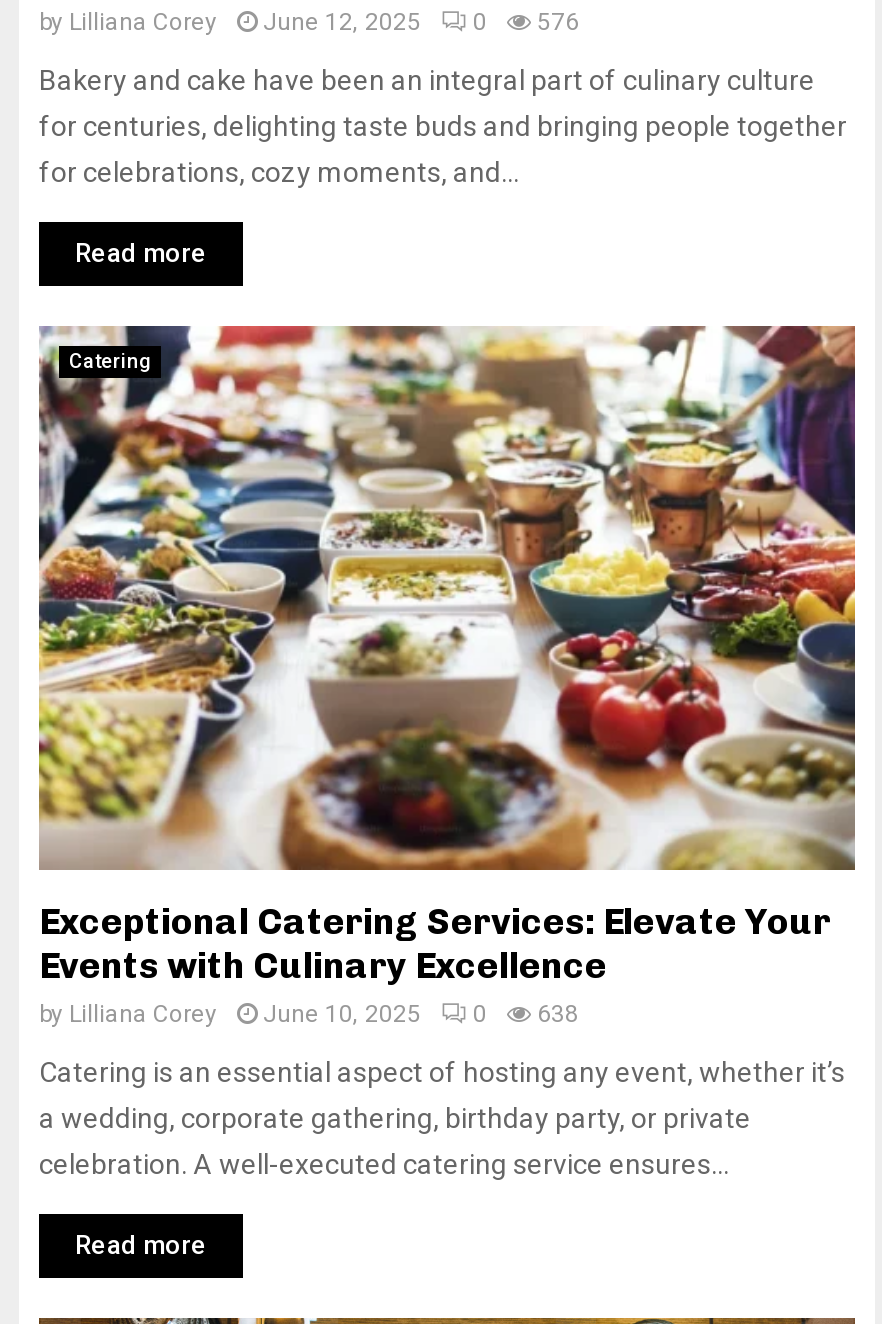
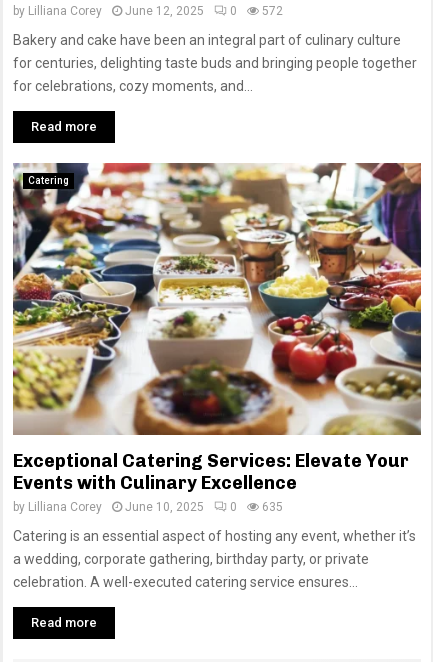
[39,8,579,36] by Lilliana Corey June 12, 2025 0 576 -> [13,4,283,18] by Lilliana Corey June 12, 2025 0 572
[39,1000,579,1028] by Lilliana Corey June 10, 2025 0 638 -> [13,500,283,514] by Lilliana Corey June 10, 2025 0 635

